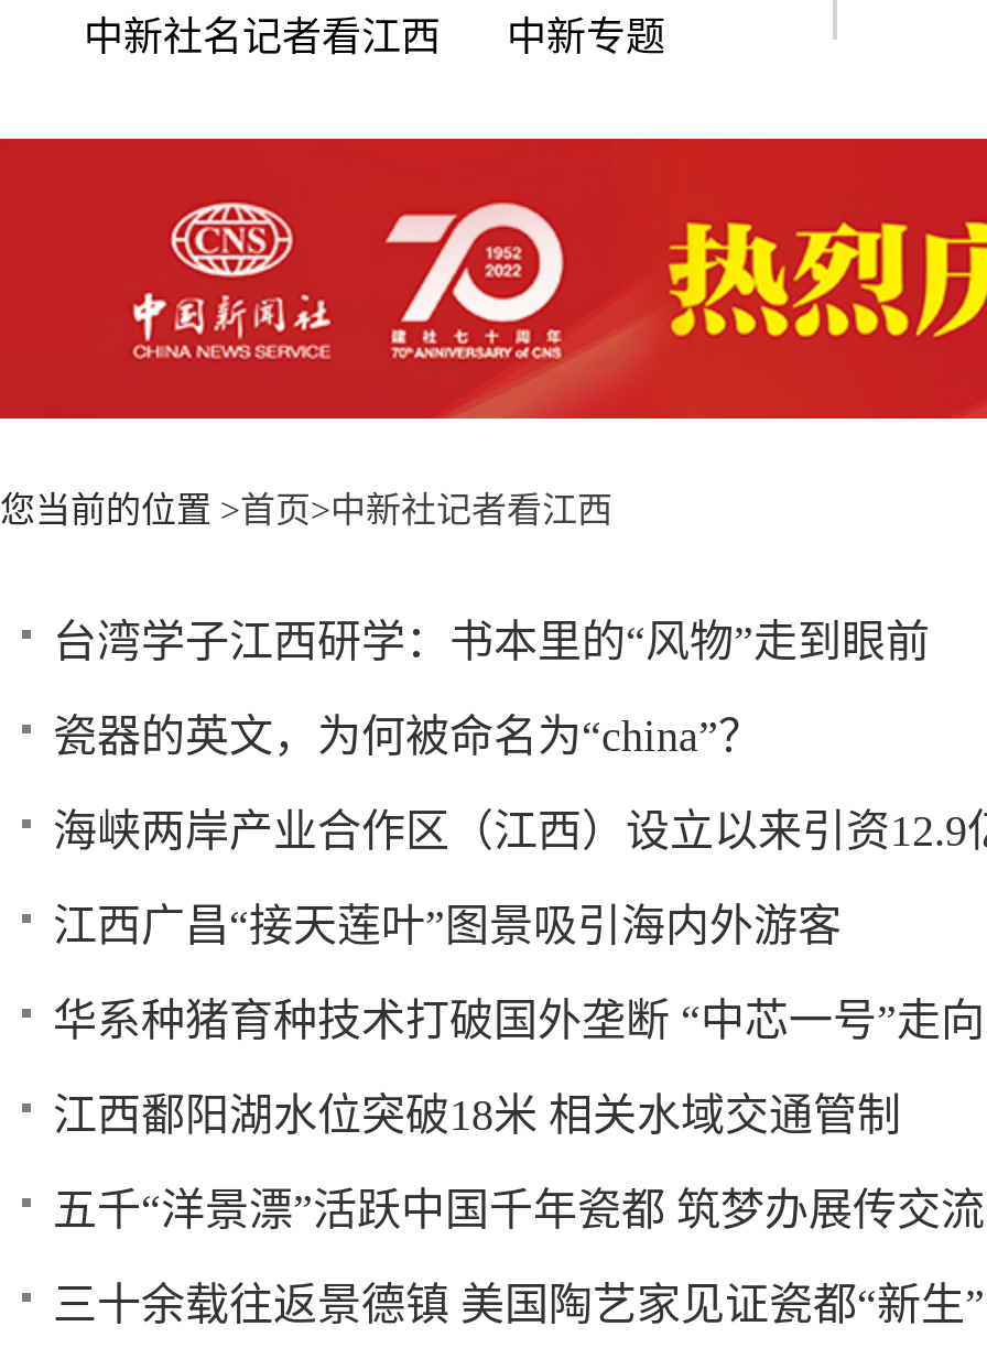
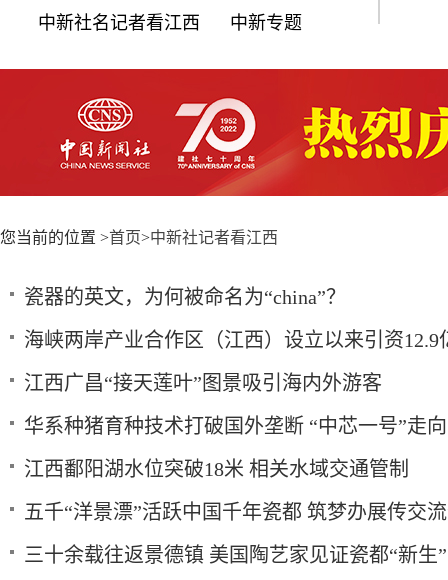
[53,617,930,665] 台湾学子江西研学：书本里的“风物”走到眼前 -> none

